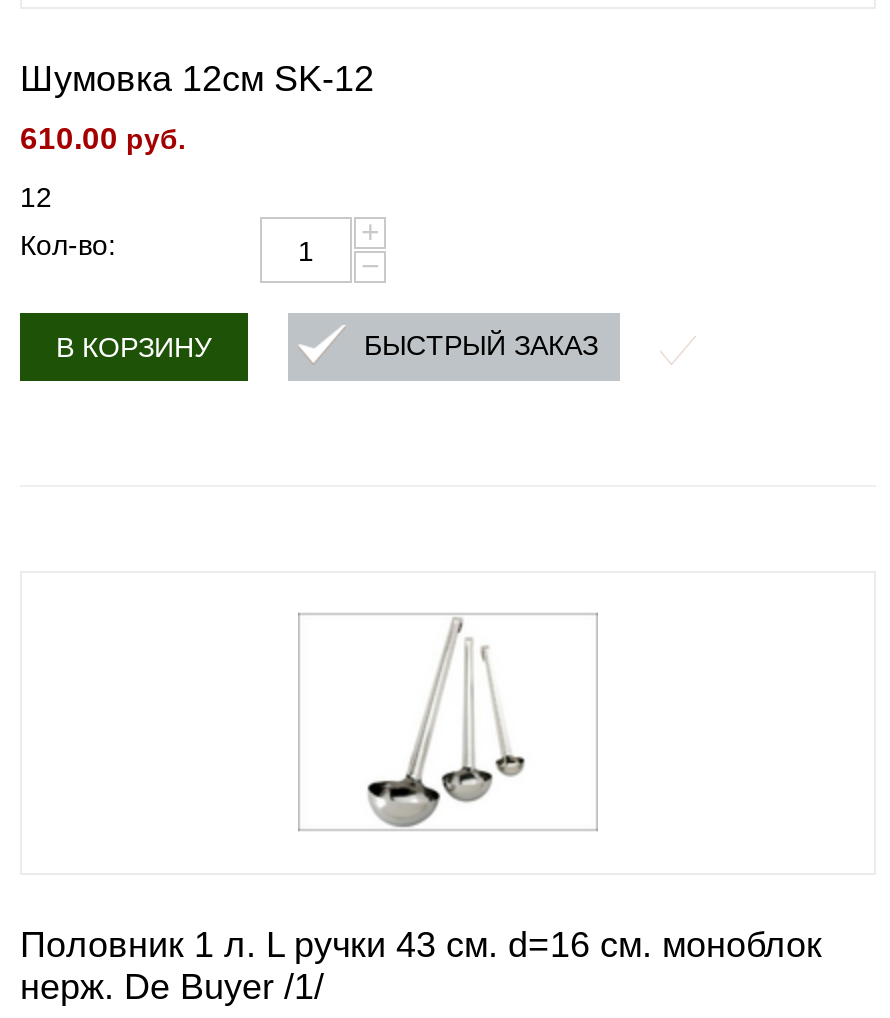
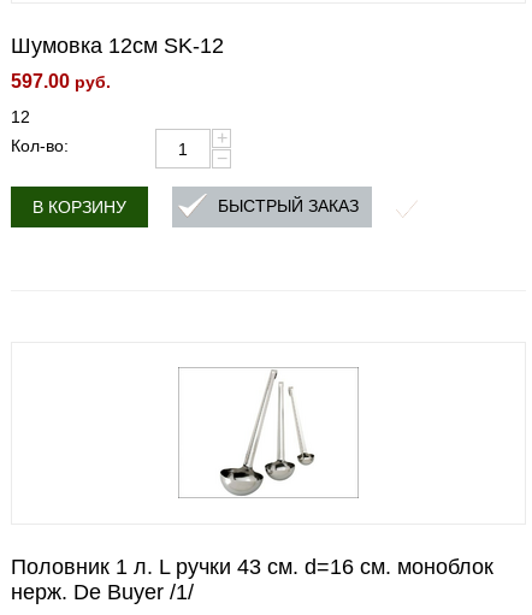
[20,121,186,155] 610.00 руб. -> [11,71,111,91] 597.00 руб.

